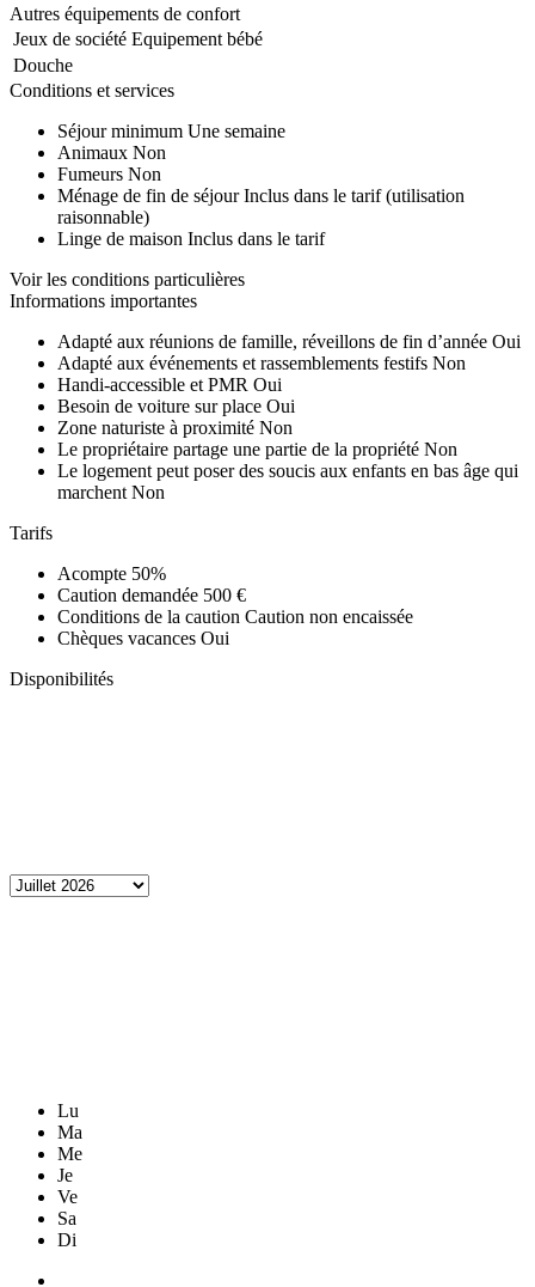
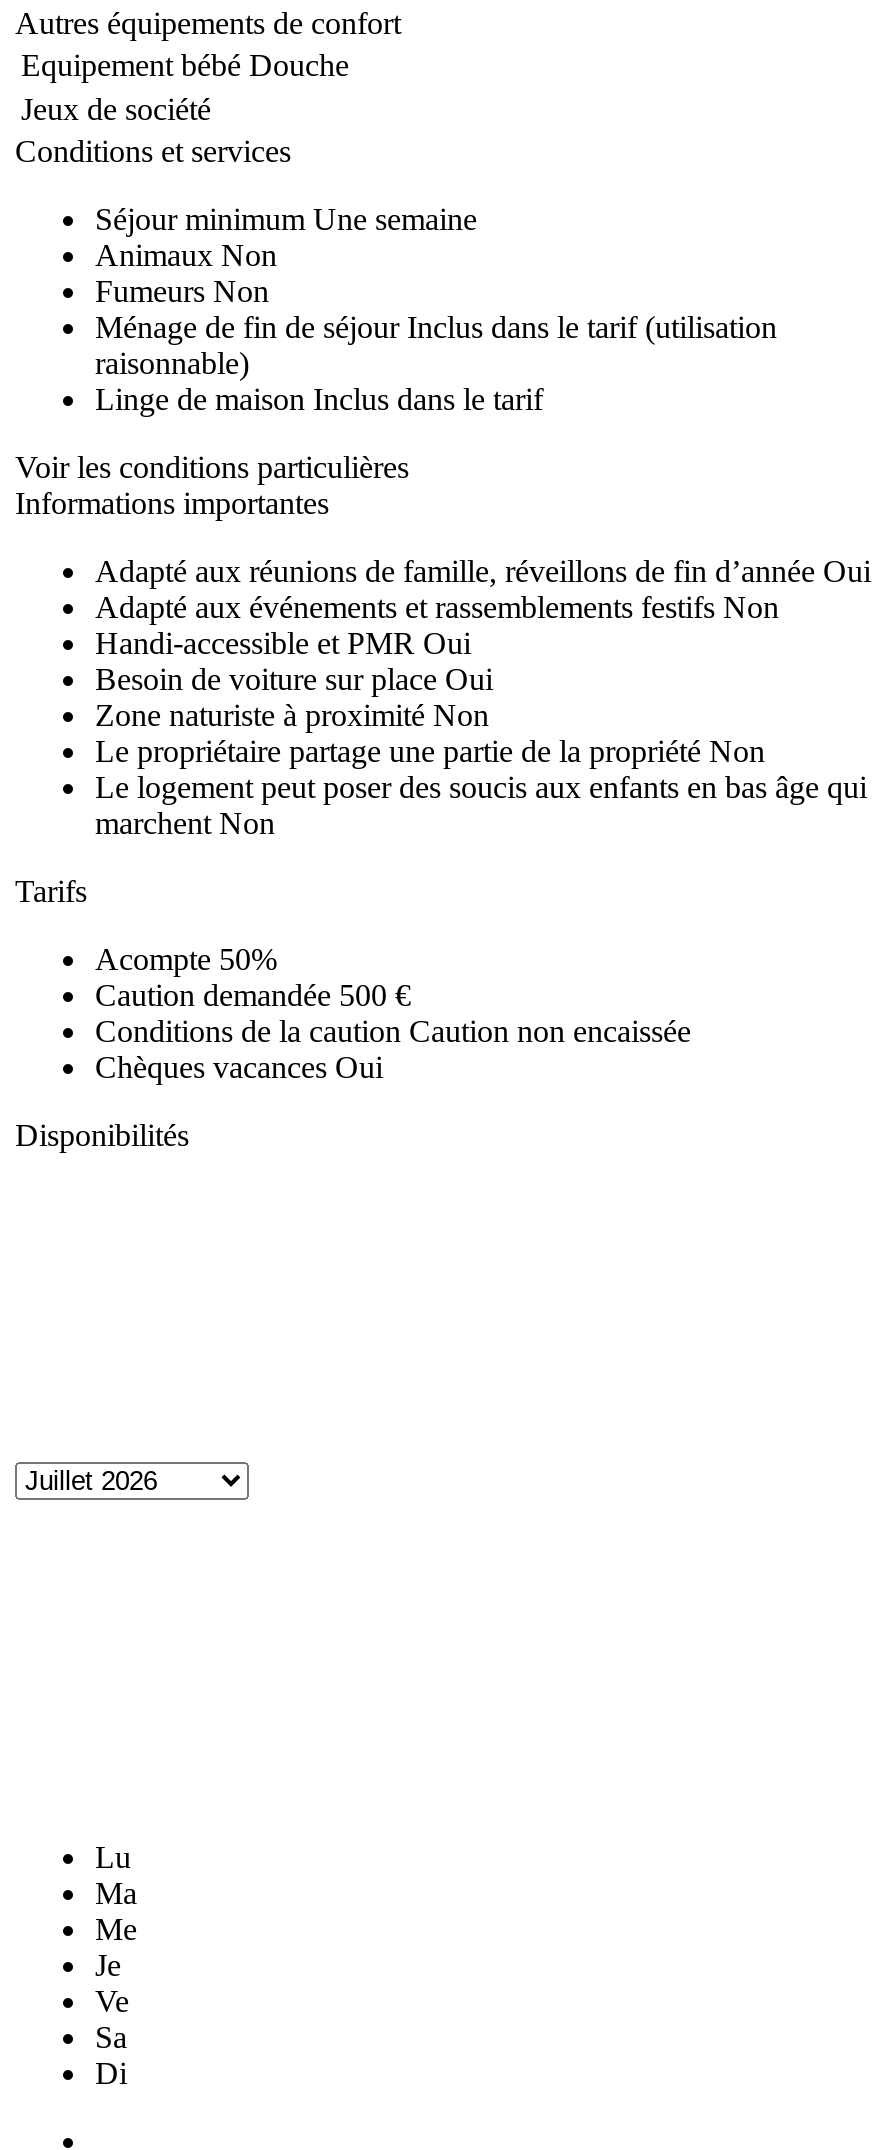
[13,29,263,75] Jeux de société Equipement bébé | Douche -> [21,48,349,126] Equipement bébé Douche | Jeux de société

